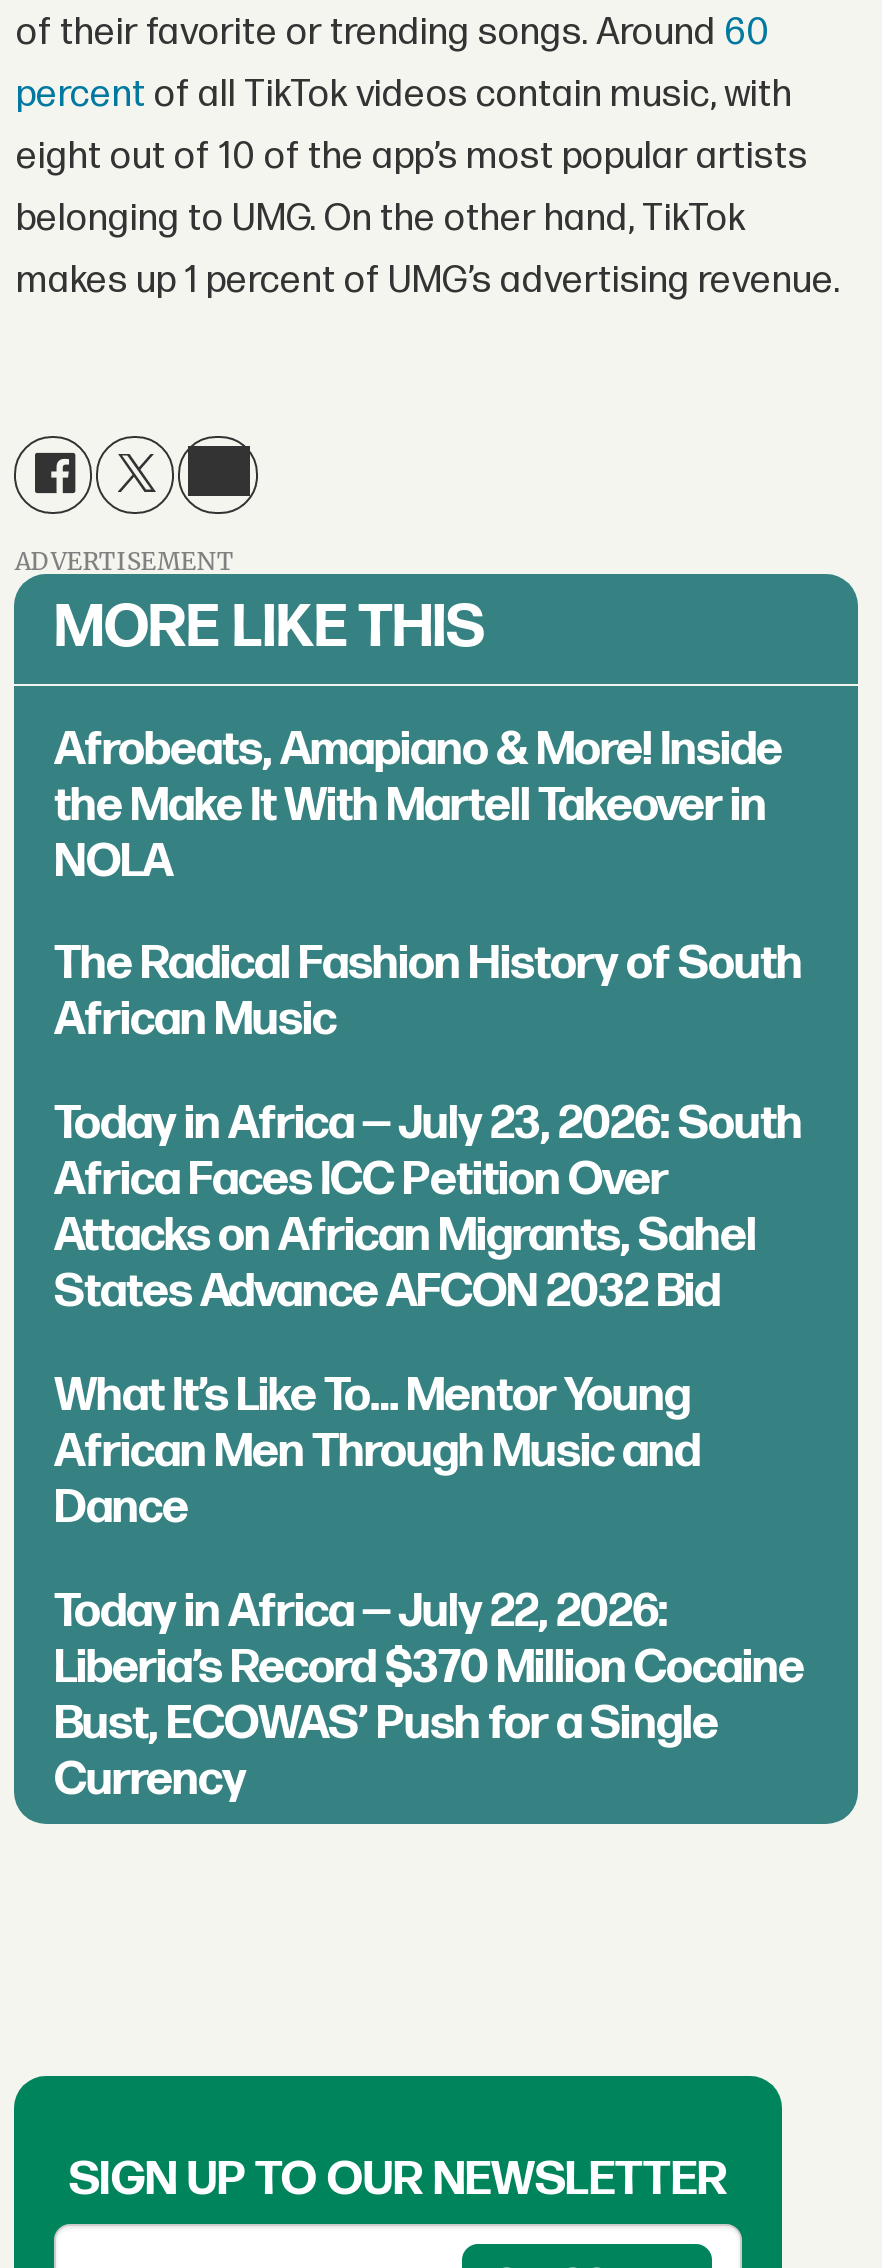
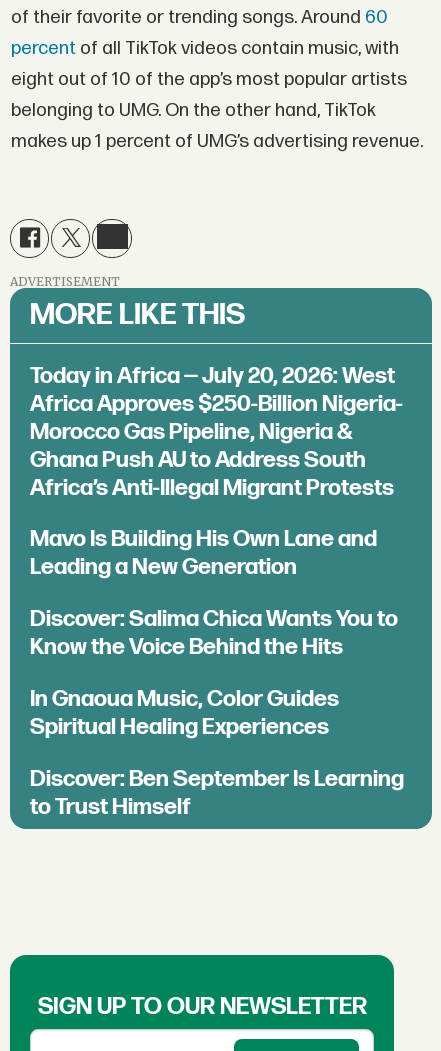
[54,721,782,889] Afrobeats, Amapiano & More! Inside | the Make It With Martell Takeover in | NOLA -> [30,361,403,501] Today in Africa — July 20, 2026: West | Africa Approves $250-Billion Nigeria- | Morocco Gas Pipeline, Nigeria & | Ghana Push AU to Address South | Africa’s Anti-Illegal Migrant Protests
[54,937,802,1049] The Radical Fashion History of South | African Music -> [30,525,377,581] Mavo Is Building His Own Lane and | Leading a New Generation
[54,1097,802,1321] Today in Africa — July 23, 2026: South | Africa Faces ICC Petition Over | Attacks on African Migrants, Sahel | States Advance AFCON 2032 Bid -> [30,605,398,661] Discover: Salima Chica Wants You to | Know the Voice Behind the Hits
[54,1368,700,1536] What It’s Like To… Mentor Young | African Men Through Music and | Dance -> [30,685,339,741] In Gnaoua Music, Color Guides | Spiritual Healing Experiences
[54,1584,804,1808] Today in Africa — July 22, 2026: | Liberia’s Record $370 Million Cocaine | Bust, ECOWAS’ Push for a Single | Currency -> [30,765,404,821] Discover: Ben September Is Learning | to Trust Himself

